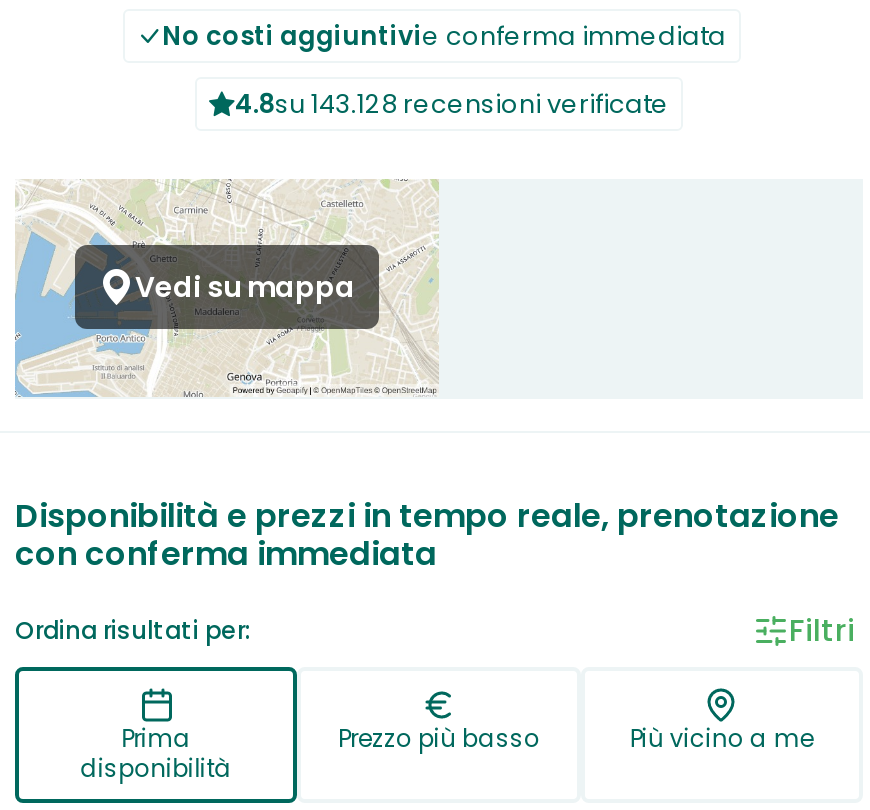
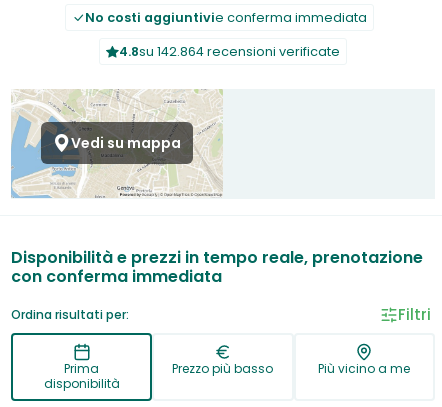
[235,88,669,122] 4.8su 143.128 recensioni verificate -> [119,43,340,60] 4.8su 142.864 recensioni verificate

